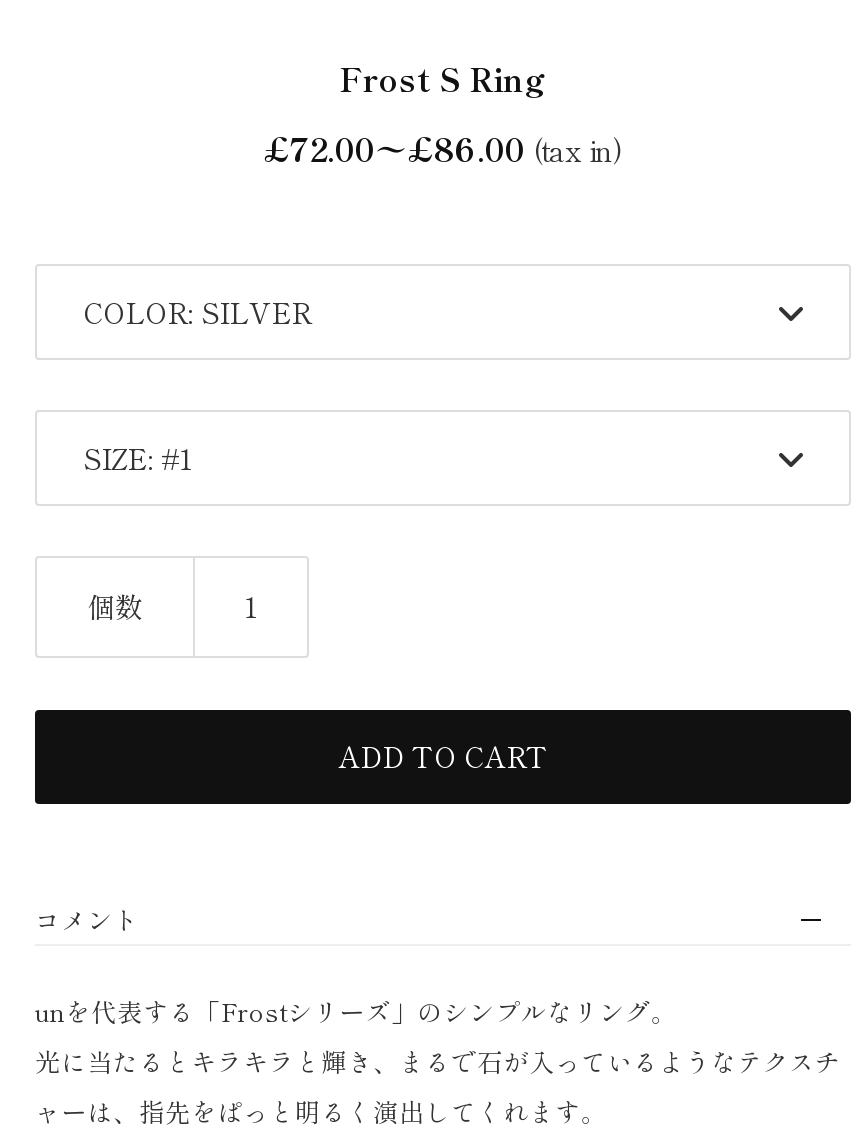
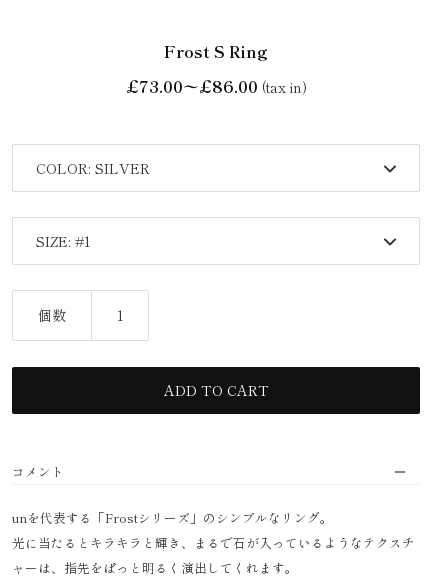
[263,125,623,173] £72.00〜£86.00 (tax in) -> [125,74,306,98] £73.00〜£86.00 (tax in)

